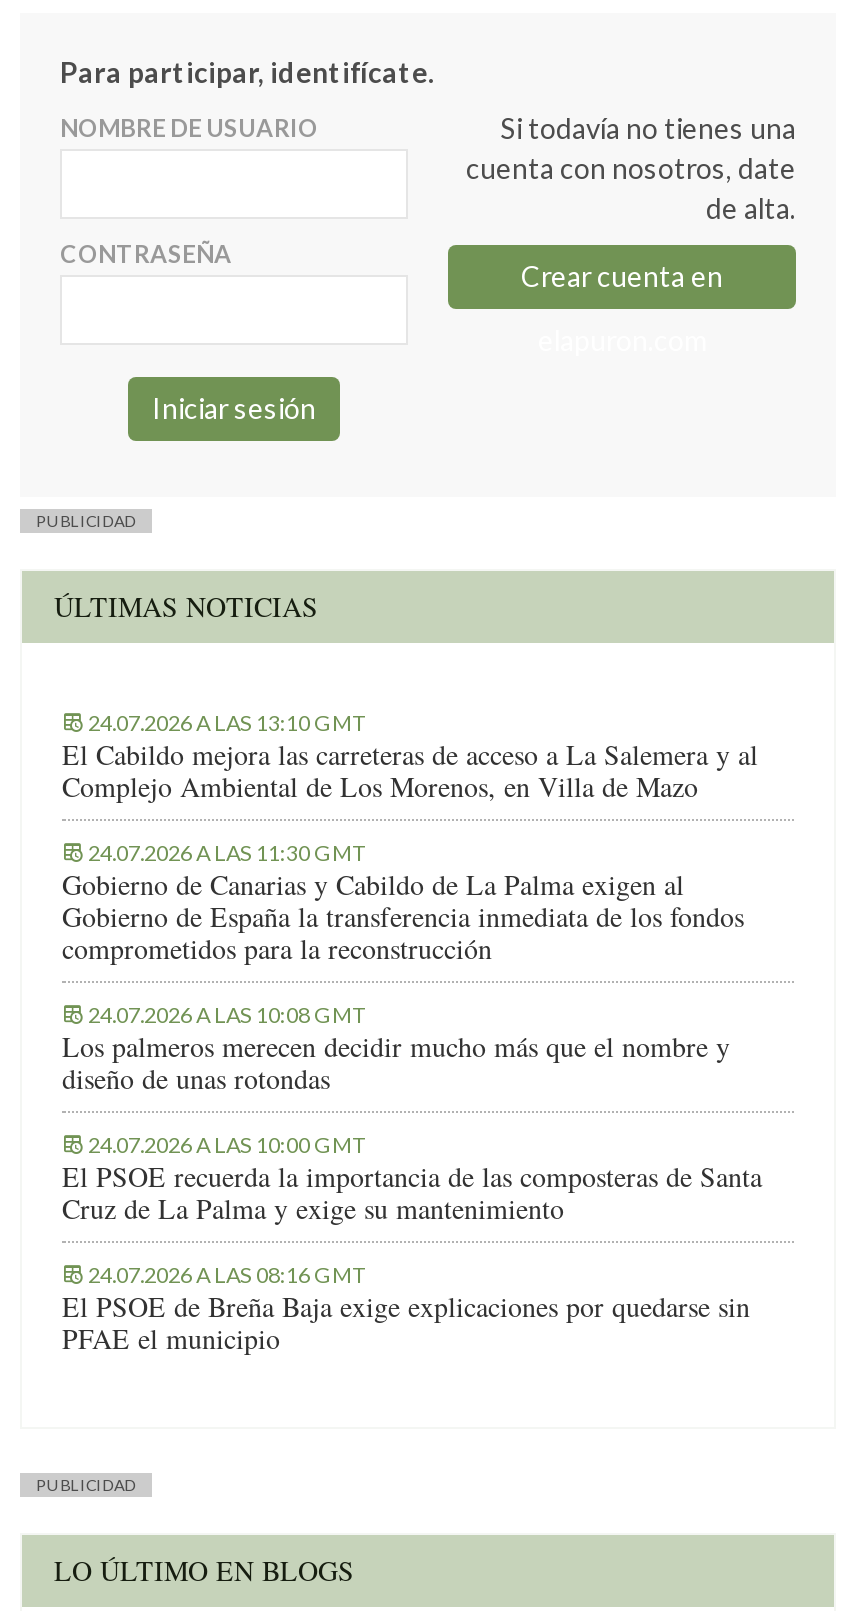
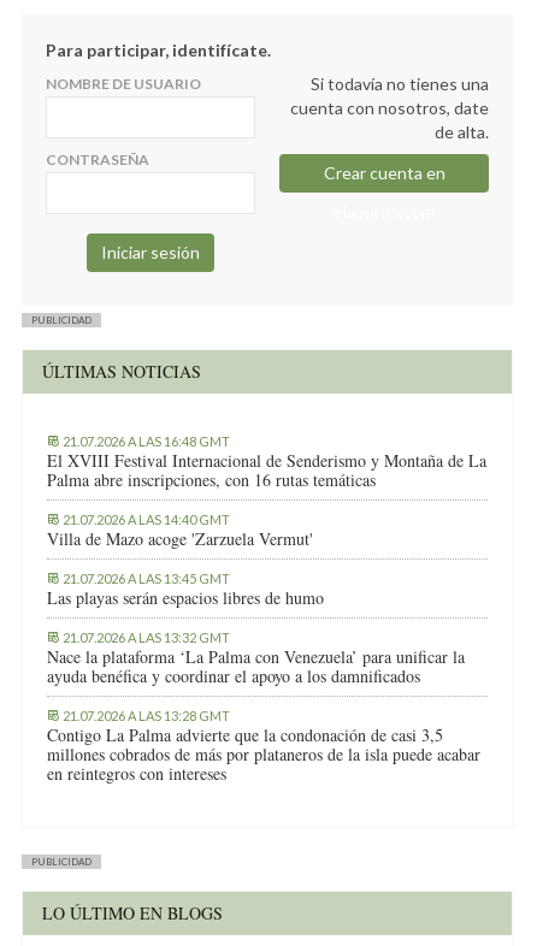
[62,709,758,805] 24.07.2026 A LAS 13:10 GMT | El Cabildo mejora las carreteras de acceso a La Salemera y al | Complejo Ambiental de Los Morenos, en Villa de Mazo -> [47,433,486,491] 21.07.2026 A LAS 16:48 GMT | El XVIII Festival Internacional de Senderismo y Montaña de La | Palma abre inscripciones, con 16 rutas temáticas
[62,839,744,967] 24.07.2026 A LAS 11:30 GMT | Gobierno de Canarias y Cabildo de La Palma exigen al | Gobierno de España la transferencia inmediata de los fondos | comprometidos para la reconstrucción -> [47,512,313,550] 21.07.2026 A LAS 14:40 GMT | Villa de Mazo acoge 'Zarzuela Vermut'
[62,1001,730,1097] 24.07.2026 A LAS 10:08 GMT | Los palmeros merecen decidir mucho más que el nombre y | diseño de unas rotondas -> [47,570,324,609] 21.07.2026 A LAS 13:45 GMT | Las playas serán espacios libres de humo
[62,1131,762,1227] 24.07.2026 A LAS 10:00 GMT | El PSOE recuerda la importancia de las composteras de Santa | Cruz de La Palma y exige su mantenimiento -> [47,629,465,687] 21.07.2026 A LAS 13:32 GMT | Nace la plataforma ‘La Palma con Venezuela’ para unificar la | ayuda benéfica y coordinar el apoyo a los damnificados
[62,1261,750,1357] 24.07.2026 A LAS 08:16 GMT | El PSOE de Breña Baja exige explicaciones por quedarse sin | PFAE el municipio -> [47,708,480,785] 21.07.2026 A LAS 13:28 GMT | Contigo La Palma advierte que la condonación de casi 3,5 | millones cobrados de más por plataneros de la isla puede acabar | en reintegros con intereses

